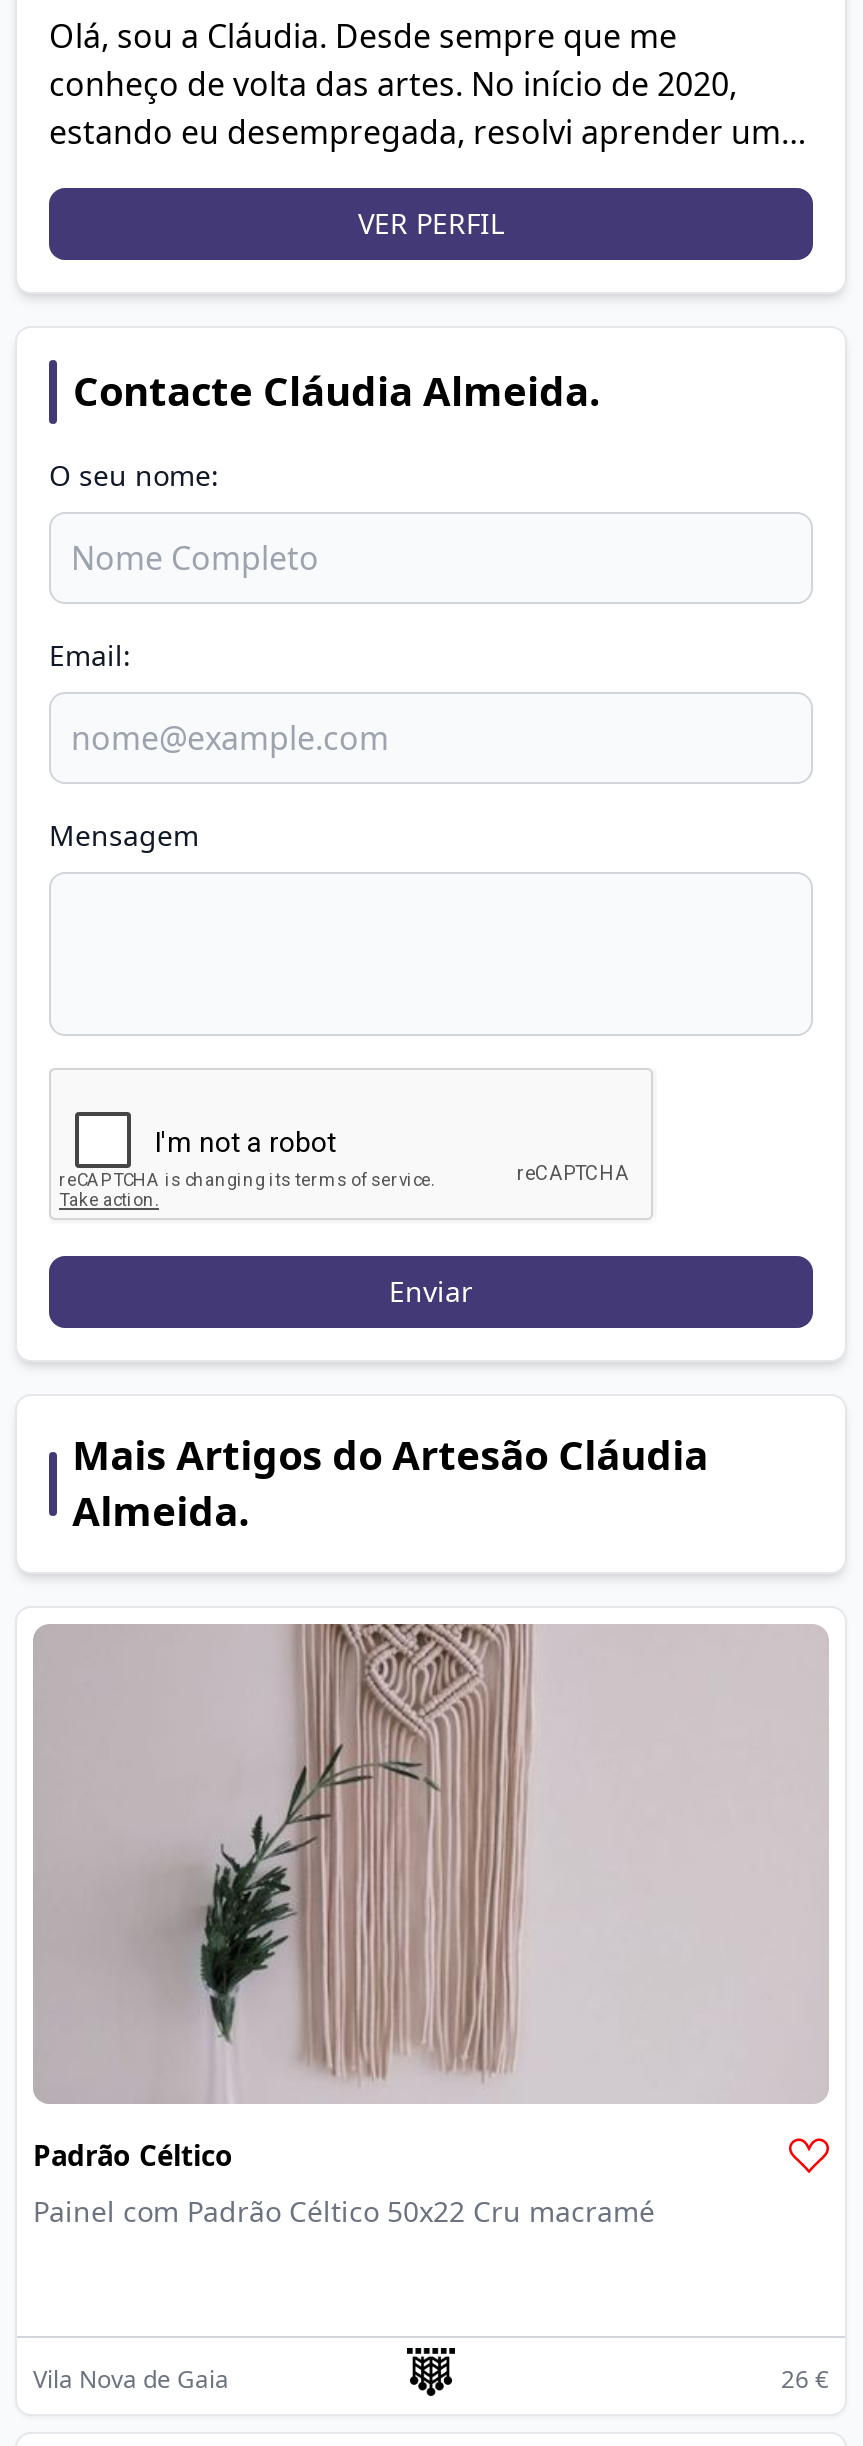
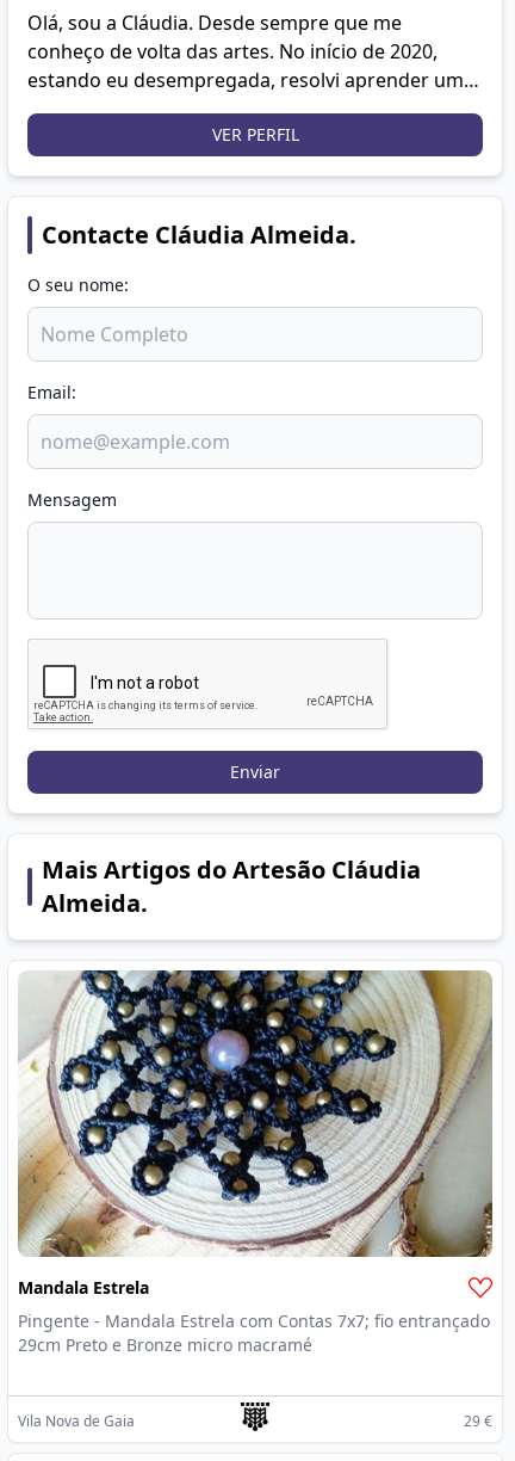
[33,1622,829,2174] [image] | Padrão Céltico -> [18,969,492,1299] [image] | Mandala Estrela
[33,2192,655,2230] Painel com Padrão Céltico 50x22 Cru macramé -> [18,1309,490,1356] Pingente - Mandala Estrela com Contas 7x7; fio entrançado | 29cm Preto e Bronze micro macramé
[781,2362,829,2396] 26 € -> [464,1411,492,1431] 29 €

